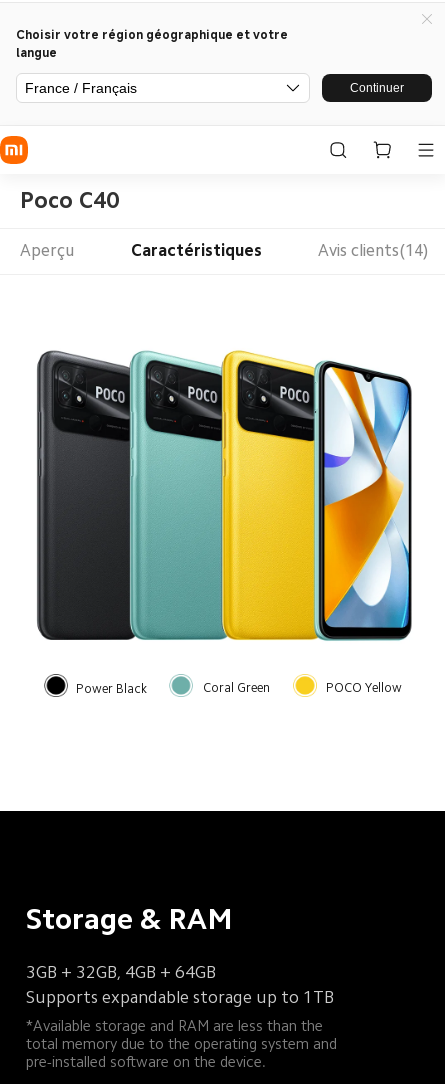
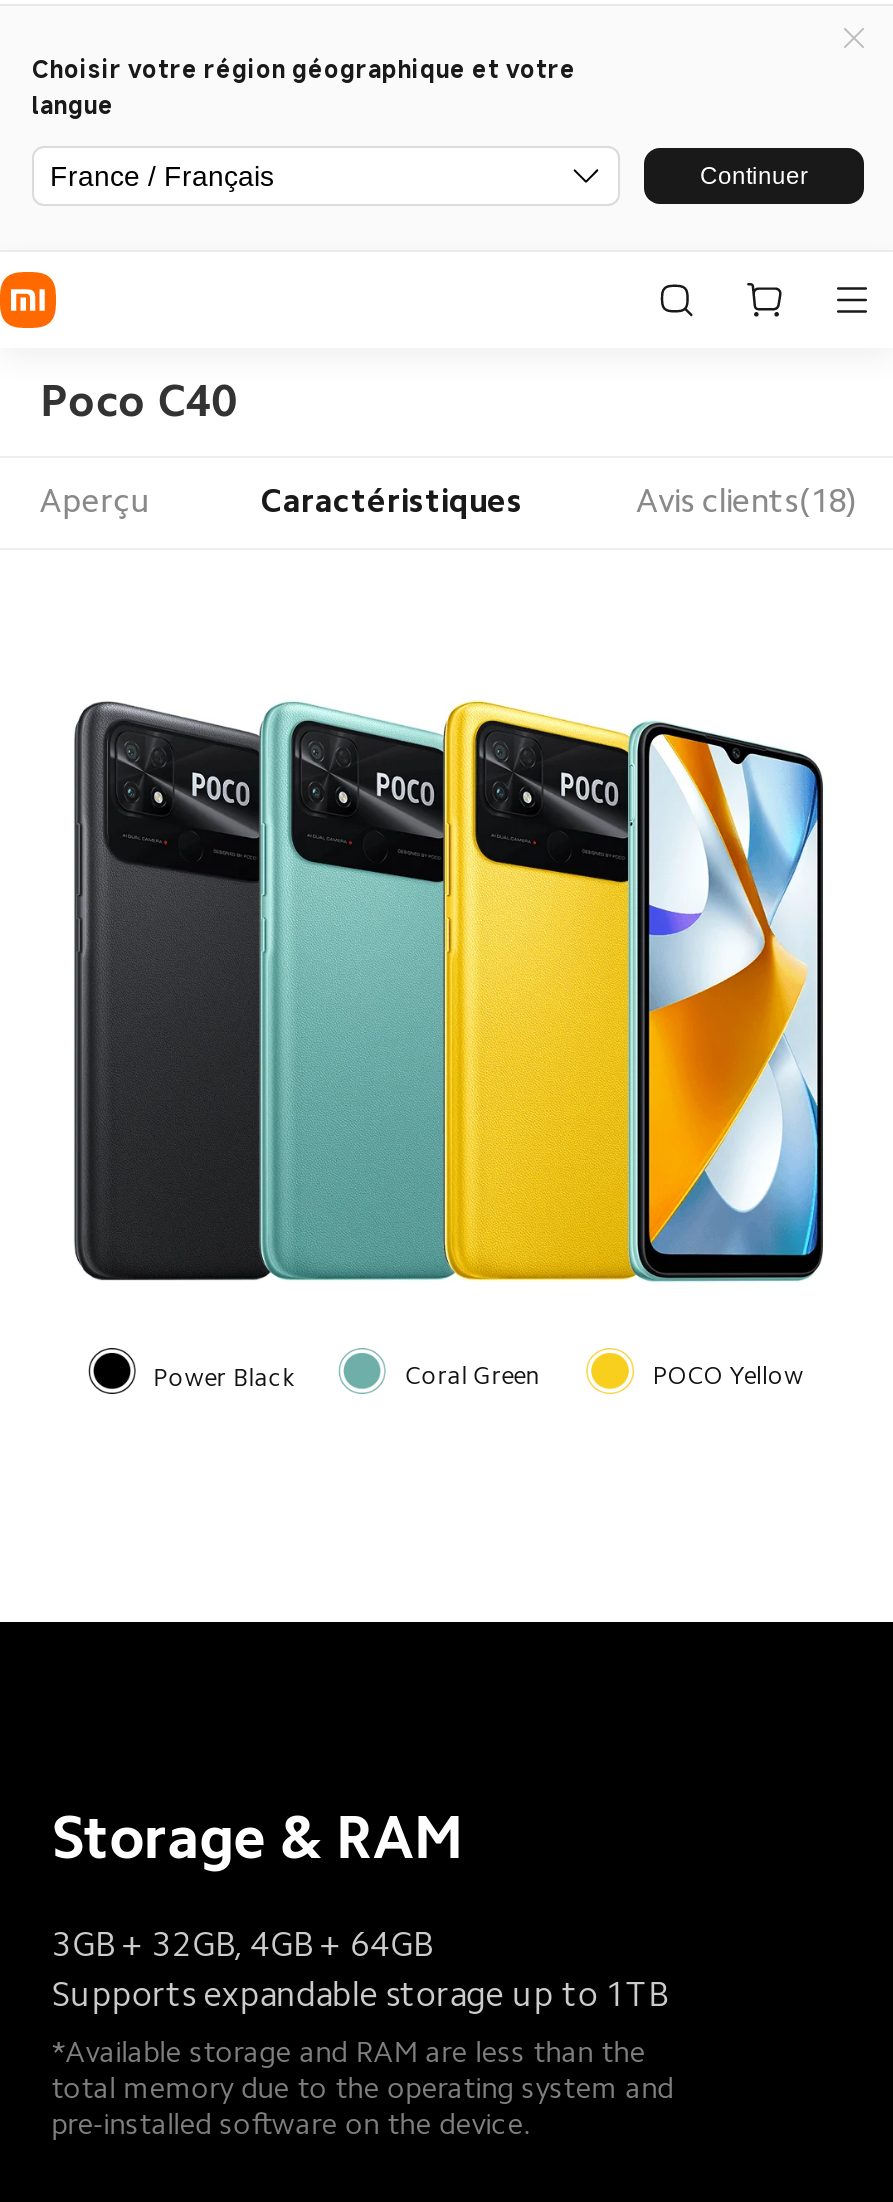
[318,242,428,259] Avis clients(14) -> [636,485,856,519] Avis clients(18)

